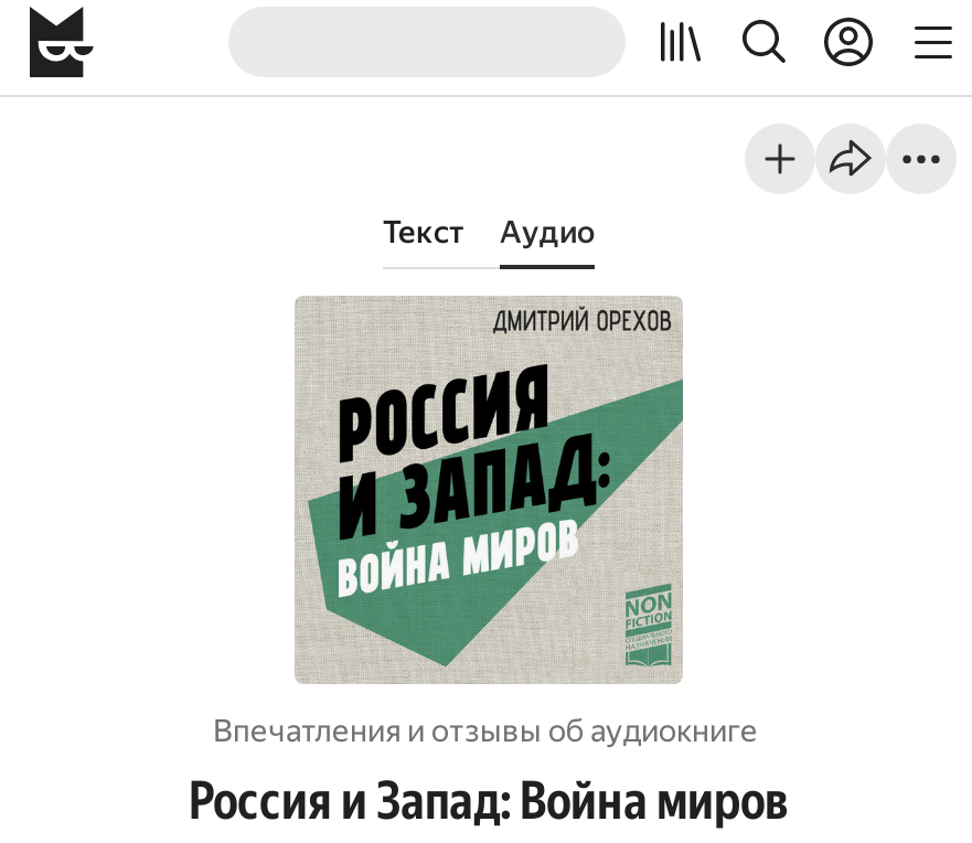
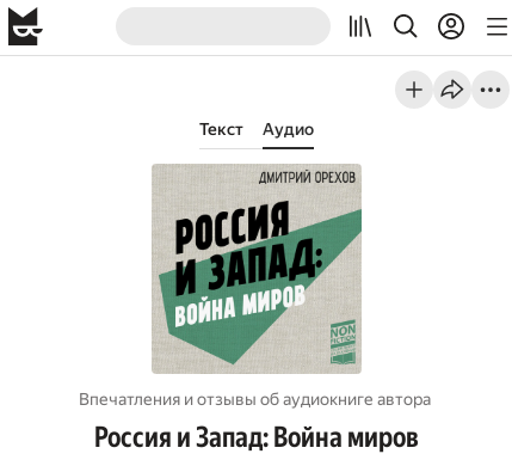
[213,713,758,748] Впечатления и отзывы об aудиокниге -> [79,390,431,409] Впечатления и отзывы об aудиокниге автора

